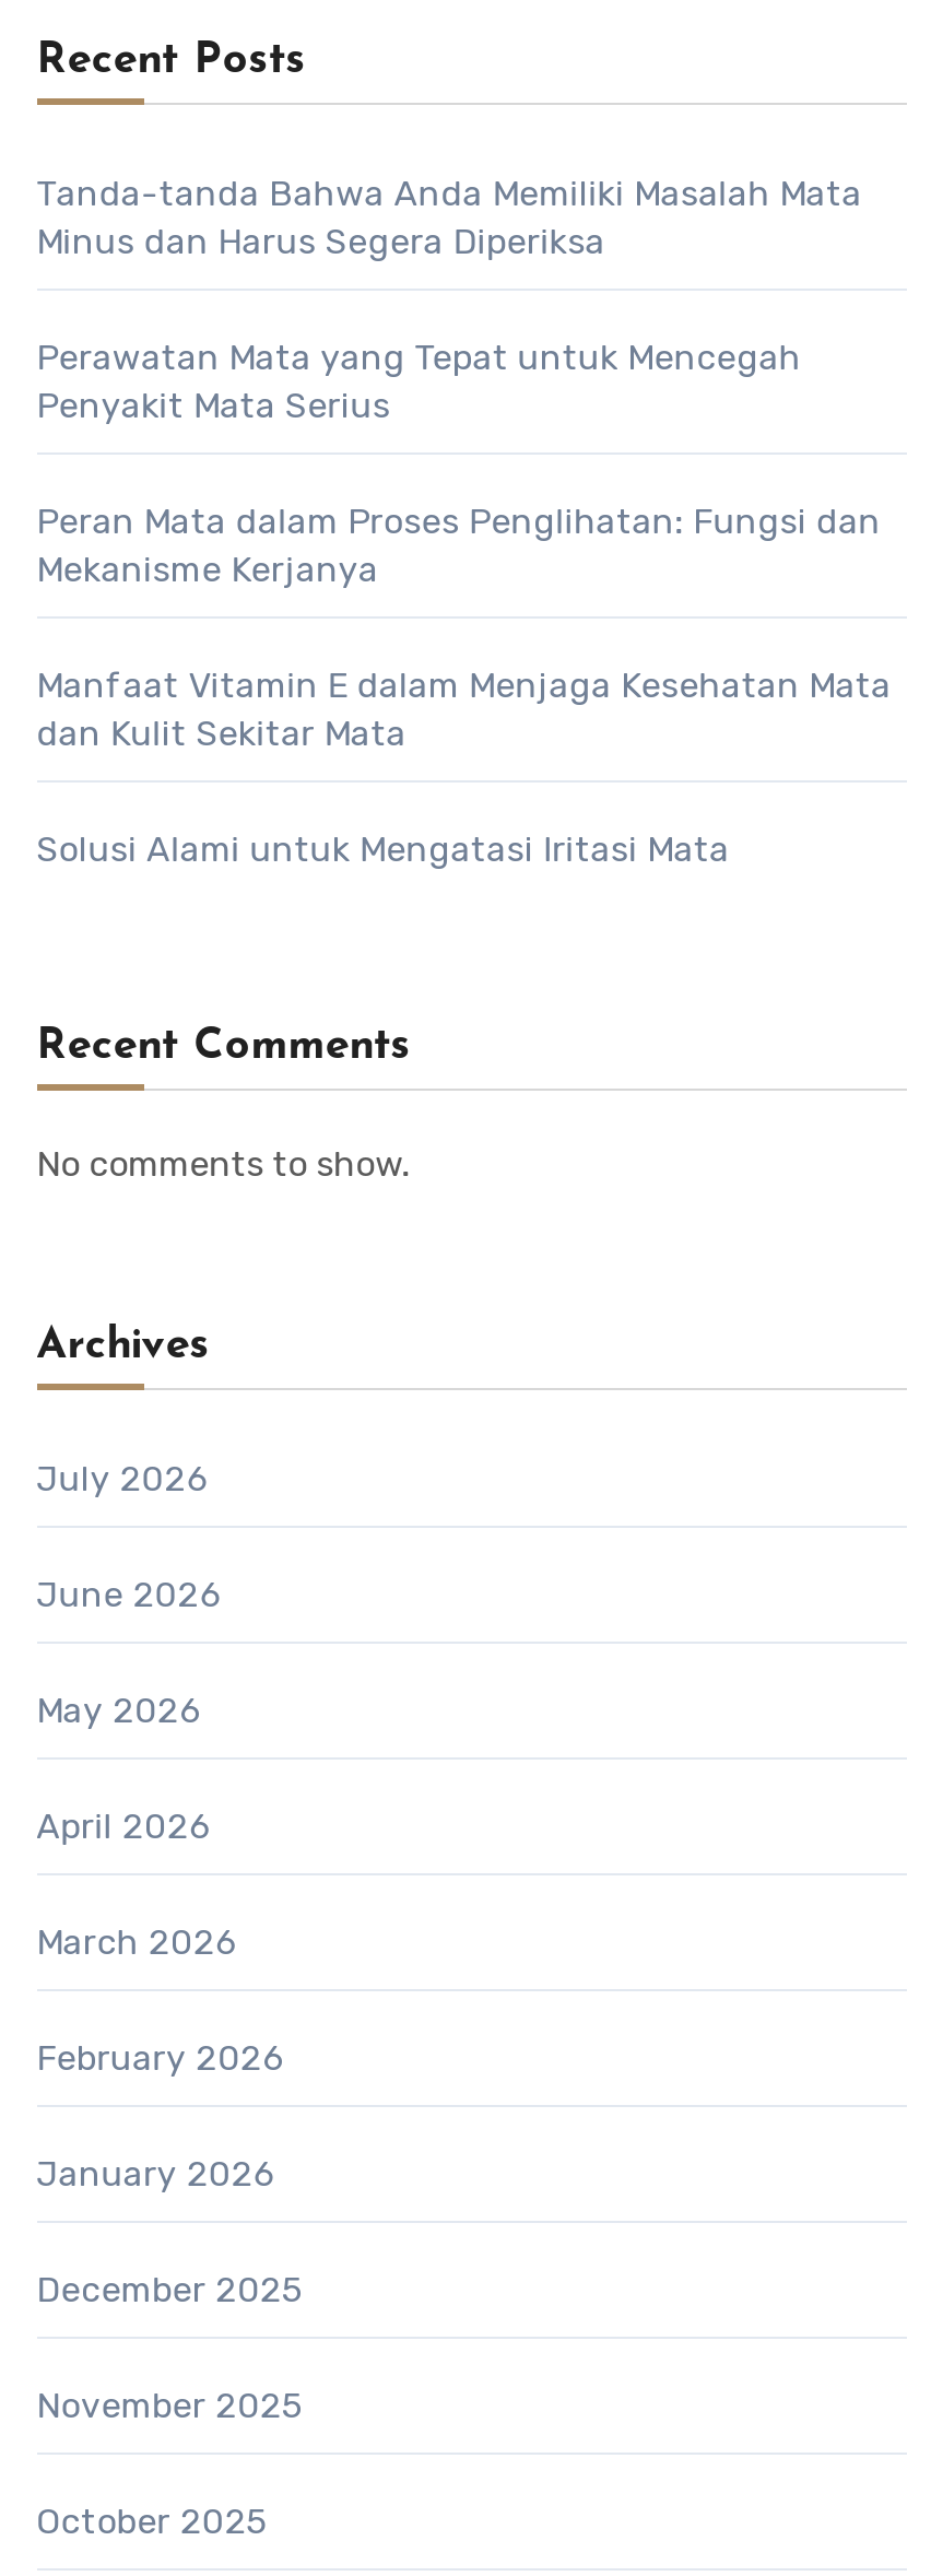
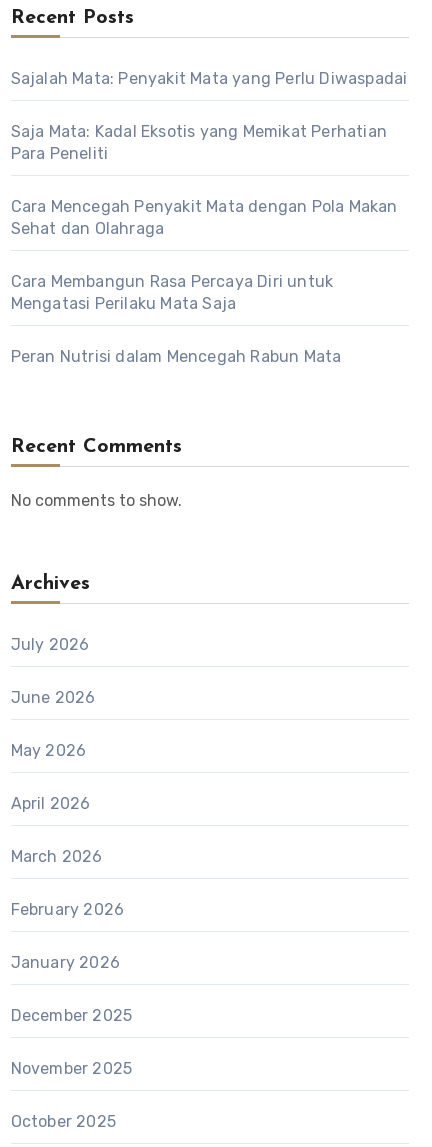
[36,173,862,263] Tanda-tanda Bahwa Anda Memiliki Masalah Mata | Minus dan Harus Segera Diperiksa -> [11,69,407,88] Sajalah Mata: Penyakit Mata yang Perlu Diwaspadai
[36,337,801,427] Perawatan Mata yang Tepat untuk Mencegah | Penyakit Mata Serius -> [11,122,387,163] Saja Mata: Kadal Eksotis yang Memikat Perhatian | Para Peneliti
[36,501,881,591] Peran Mata dalam Proses Penglihatan: Fungsi dan | Mekanisme Kerjanya -> [11,197,398,238] Cara Mencegah Penyakit Mata dengan Pola Makan | Sehat dan Olahraga
[36,665,891,755] Manfaat Vitamin E dalam Menjaga Kesehatan Mata | dan Kulit Sekitar Mata -> [11,272,333,313] Cara Membangun Rasa Percaya Diri untuk | Mengatasi Perilaku Mata Saja
[36,829,730,871] Solusi Alami untuk Mengatasi Iritasi Mata -> [11,347,341,366] Peran Nutrisi dalam Mencegah Rabun Mata

